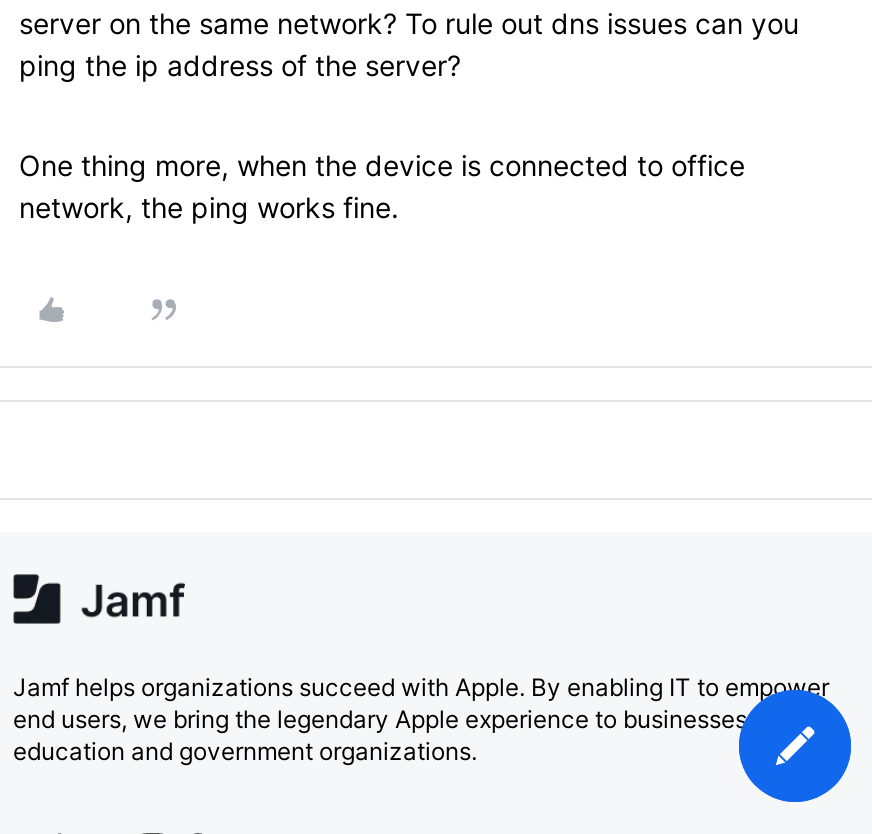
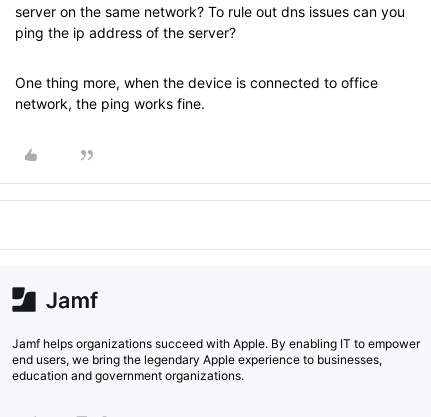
[737,706,853,804] [image] -> none

